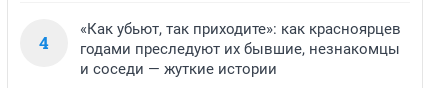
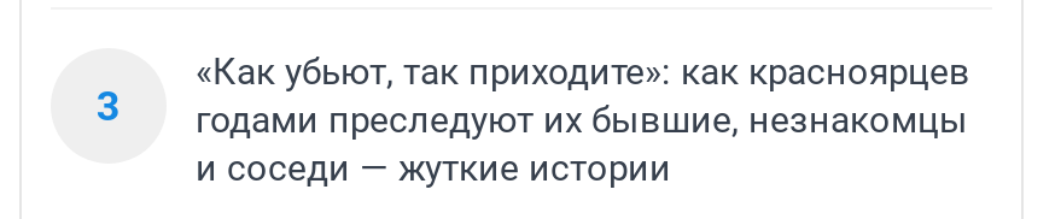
[38,31,400,58] 4 годами преследуют их бывшие, незнакомцы -> [97,77,968,142] 3 годами преследуют их бывшие, незнакомцы

